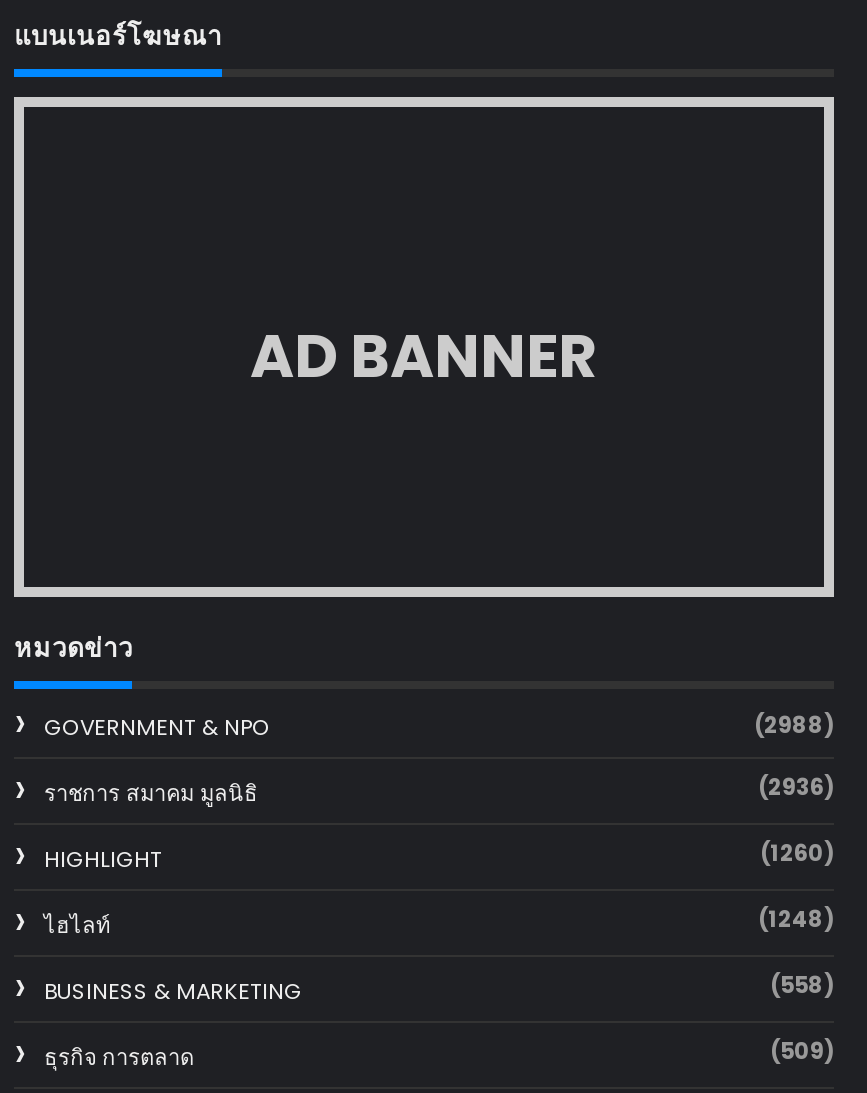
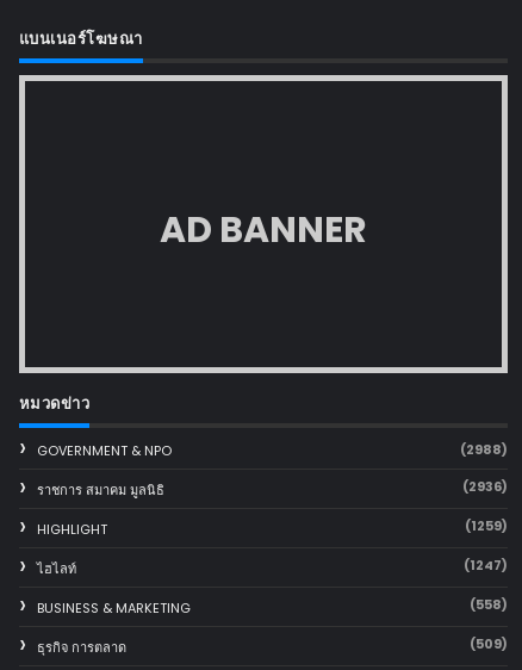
[760,836,834,868] (1260) -> [465,516,508,535] (1259)
[758,902,834,934] (1248) -> [464,555,508,574] (1247)

